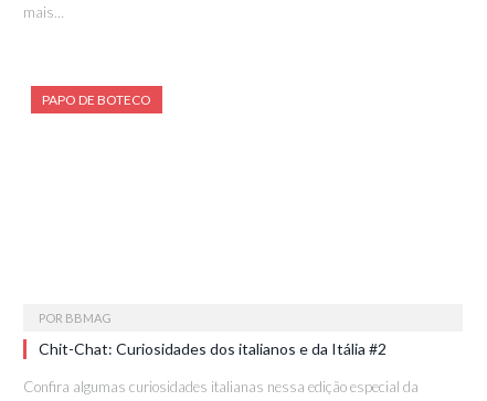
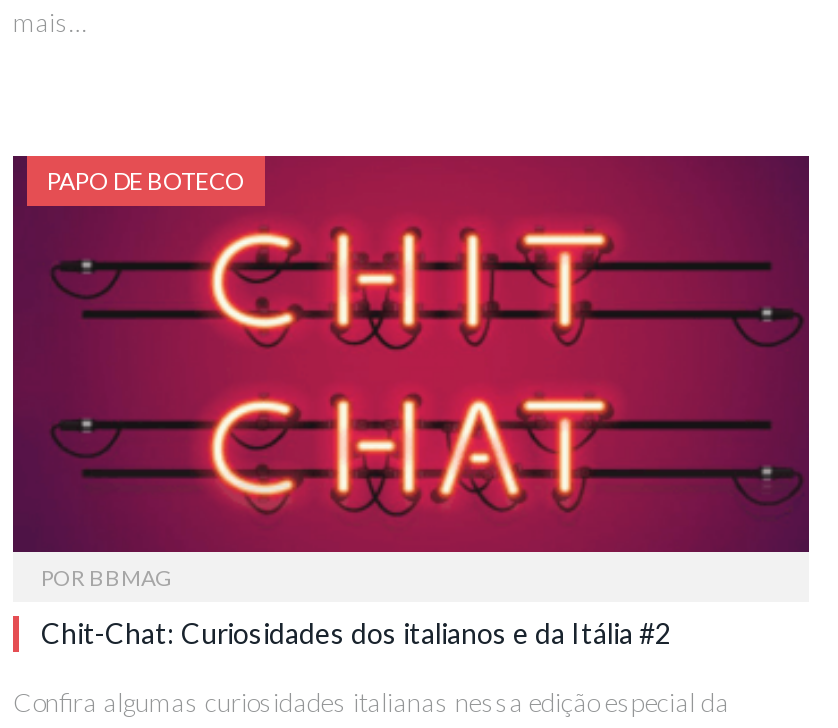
none -> [11,154,811,554] [image]

